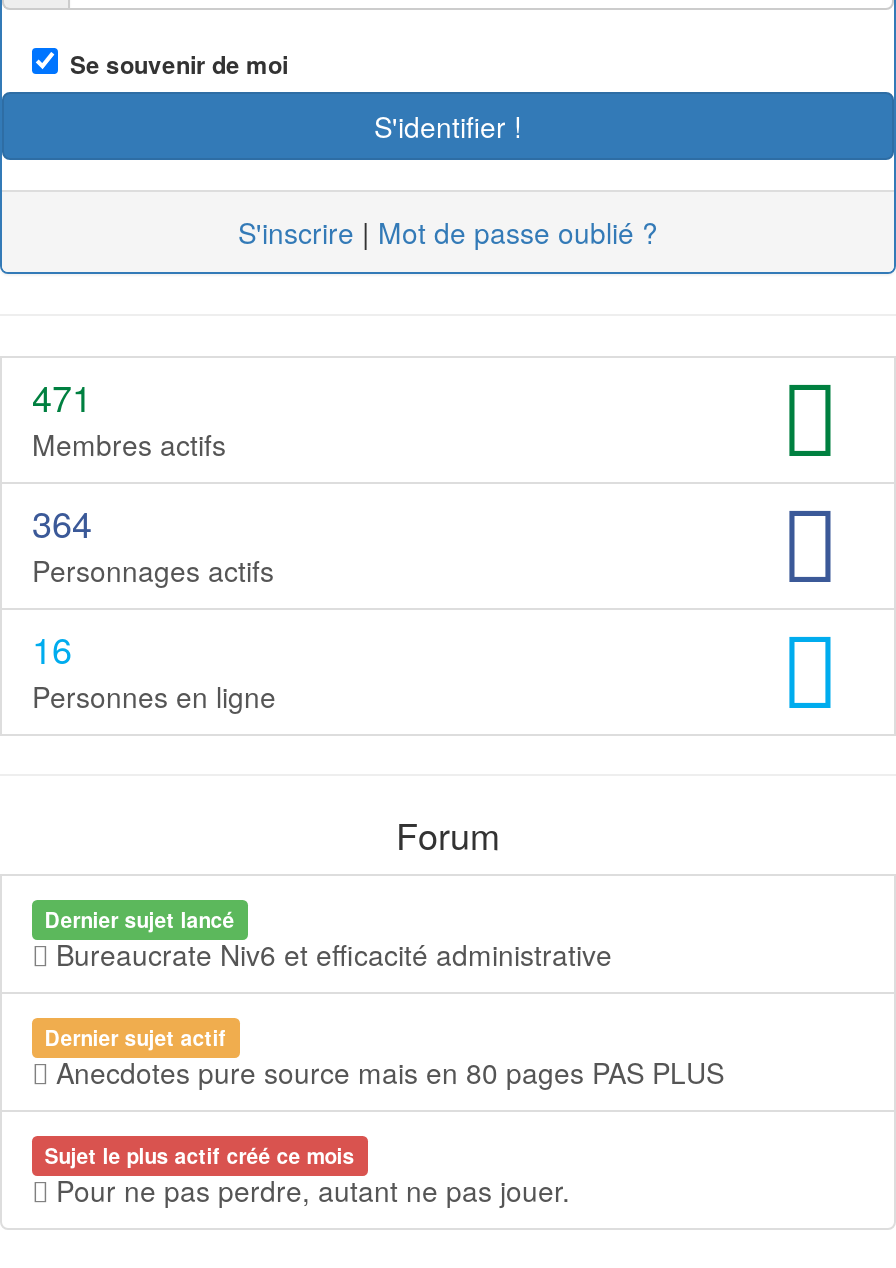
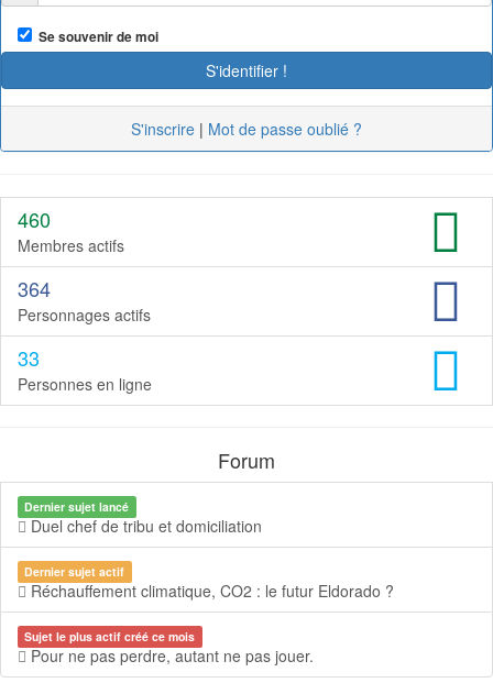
[32,369,92,421] 471 -> [18,204,51,233] 460
[32,621,72,673] 16 -> [18,343,40,371] 33
[48,933,612,973] Bureaucrate Niv6 et efficacité administrative -> [26,514,262,536] Duel chef de tribu et domiciliation
[48,1051,724,1091] Anecdotes pure source mais en 80 pages PAS PLUS -> [26,579,394,601] Réchauffement climatique, CO2 : le futur Eldorado ?

